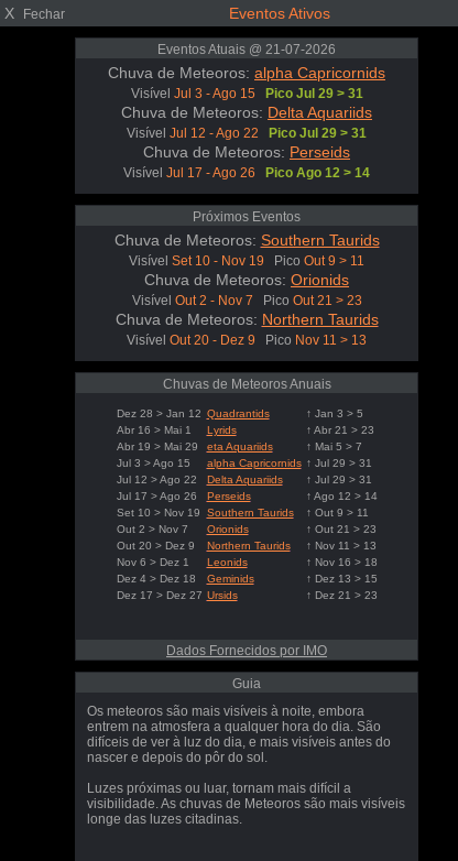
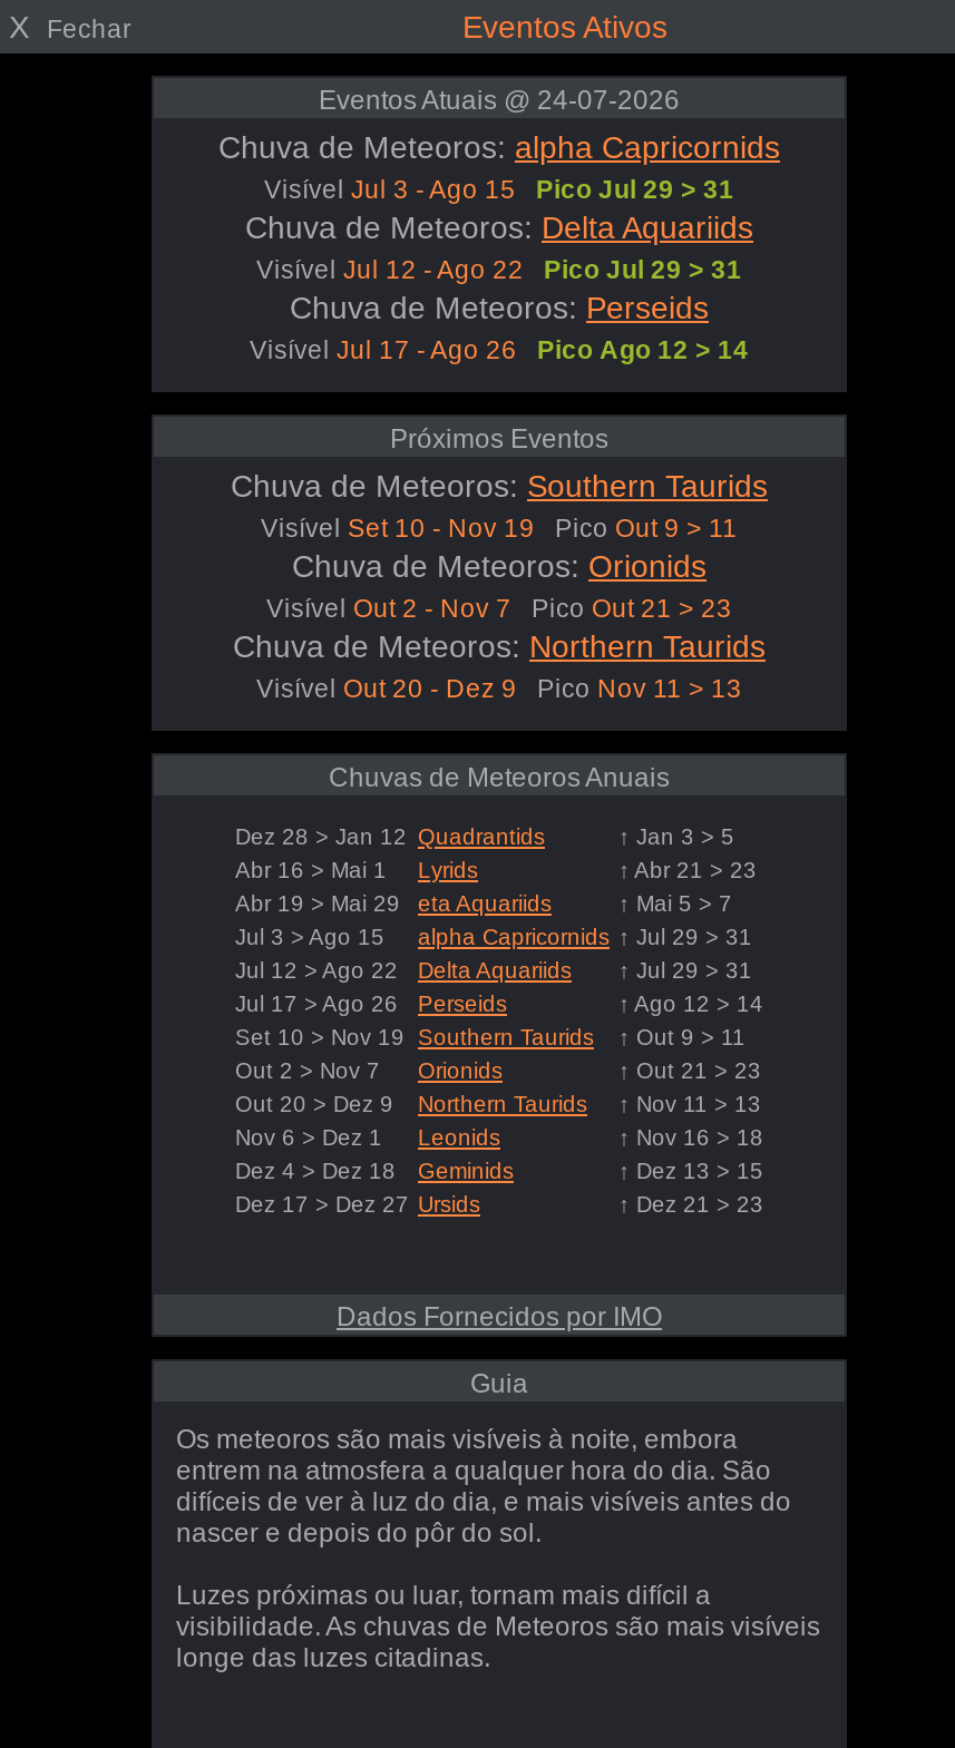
[157,42,336,57] Eventos Atuais @ 21-07-2026 -> [319,85,680,116] Eventos Atuais @ 24-07-2026

